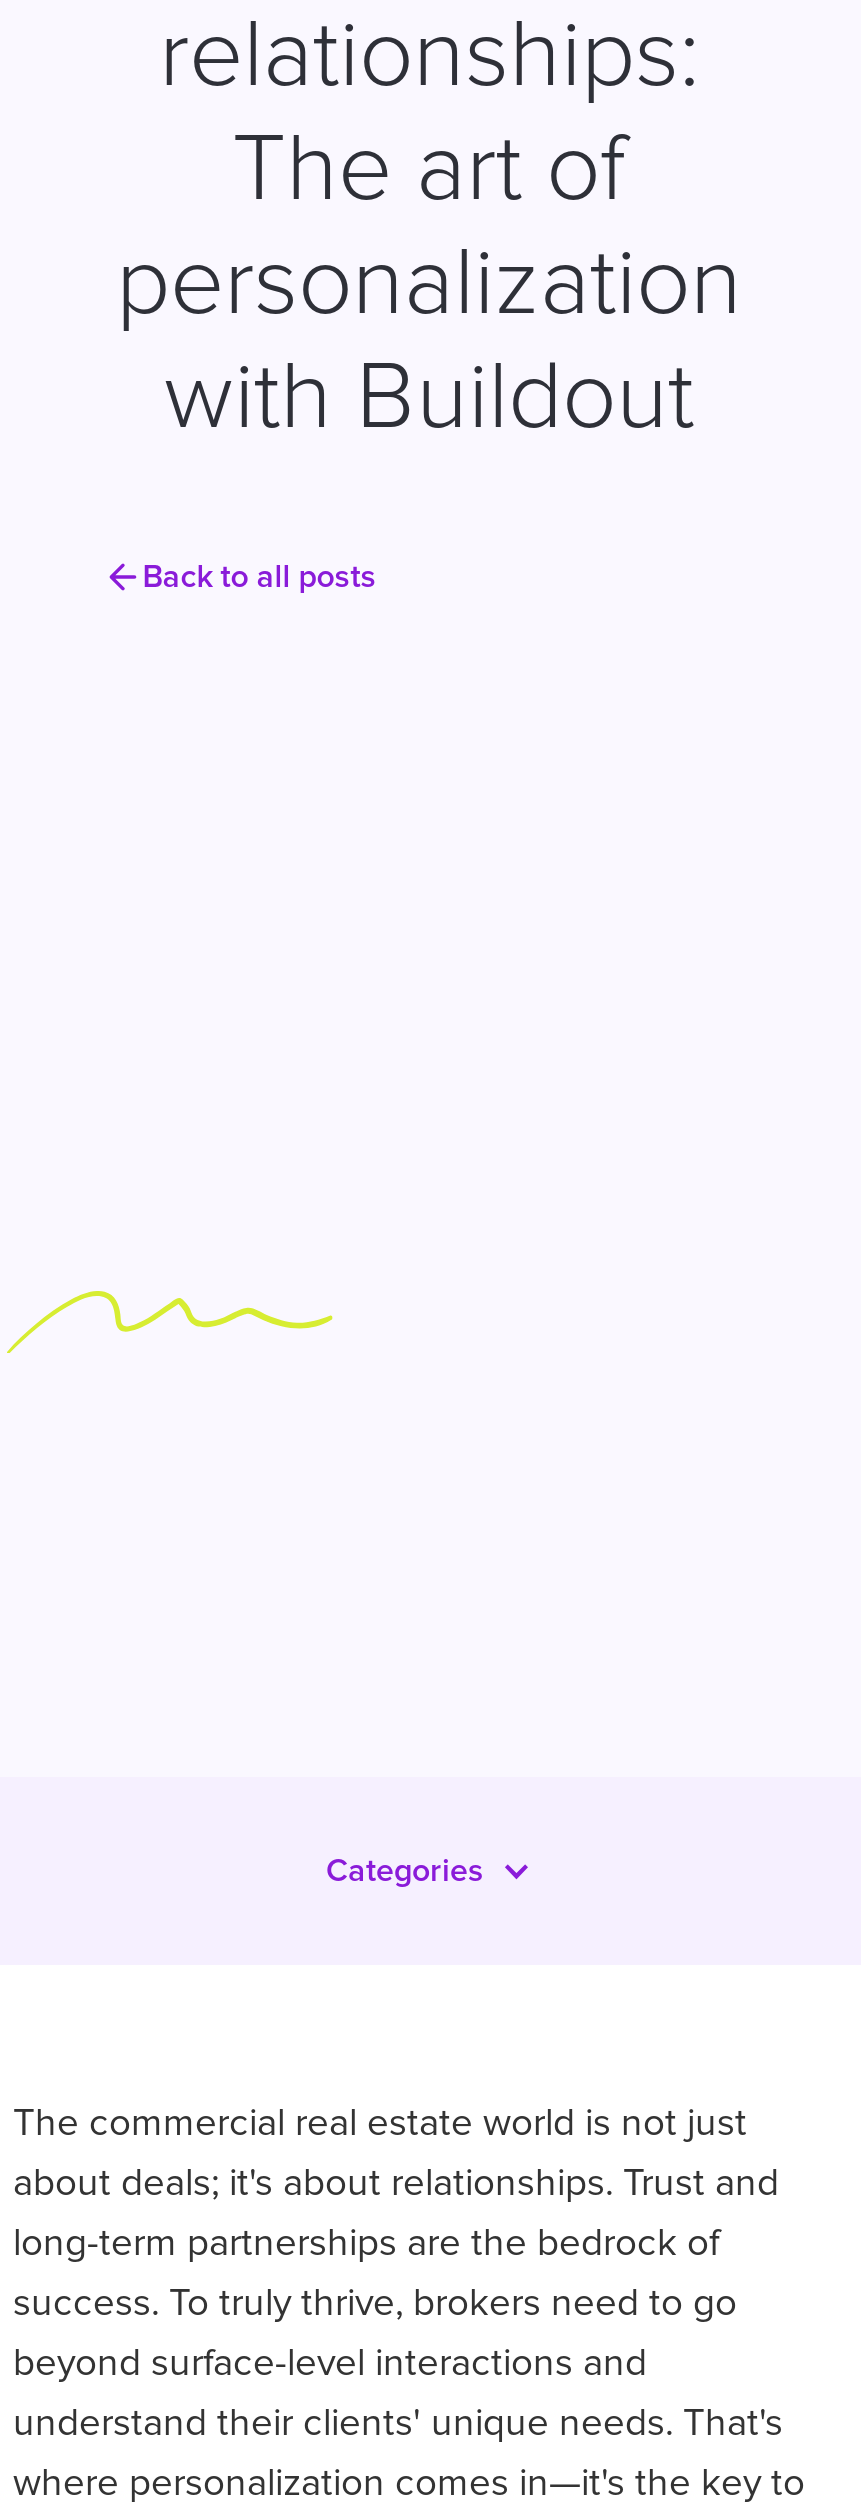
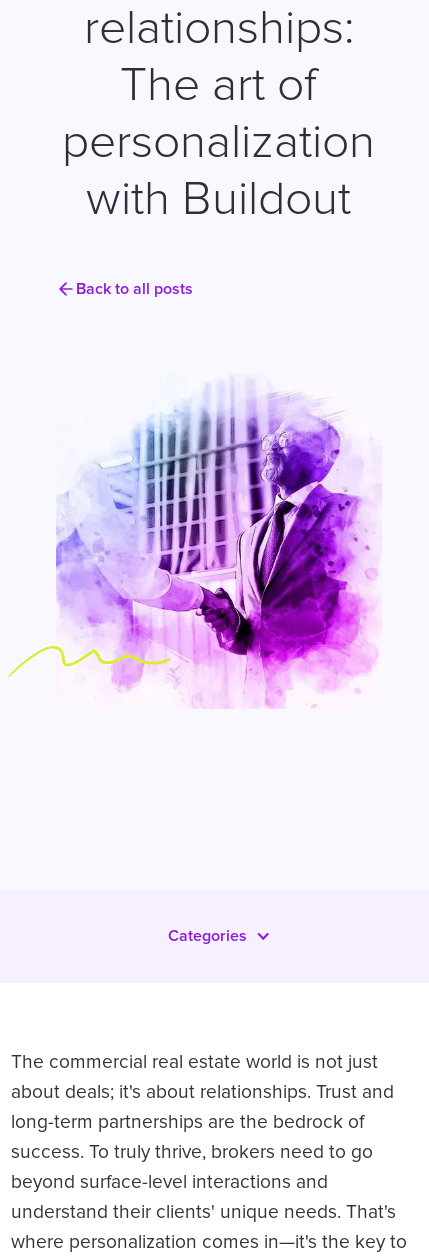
none -> [55,386,379,709] [image]

